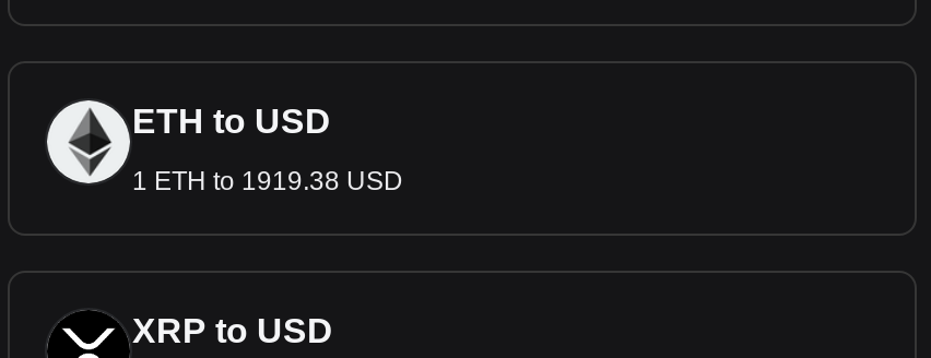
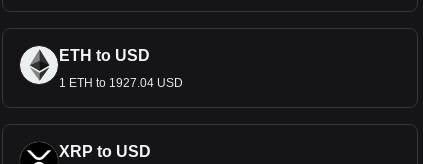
[132,166,403,196] 1 ETH to 1919.38 USD -> [59,76,183,90] 1 ETH to 1927.04 USD

